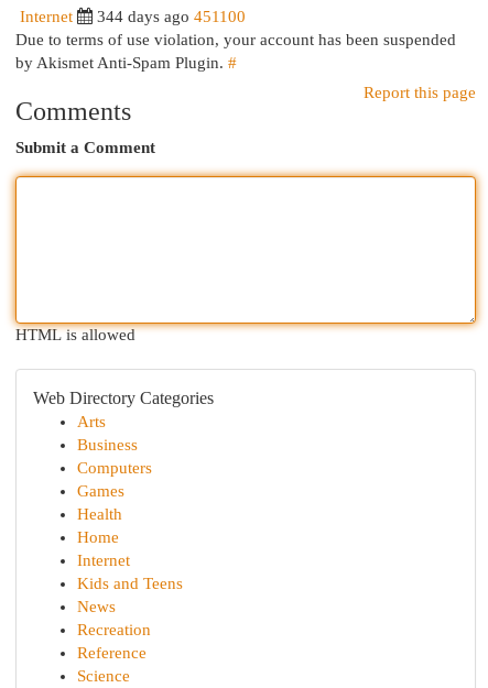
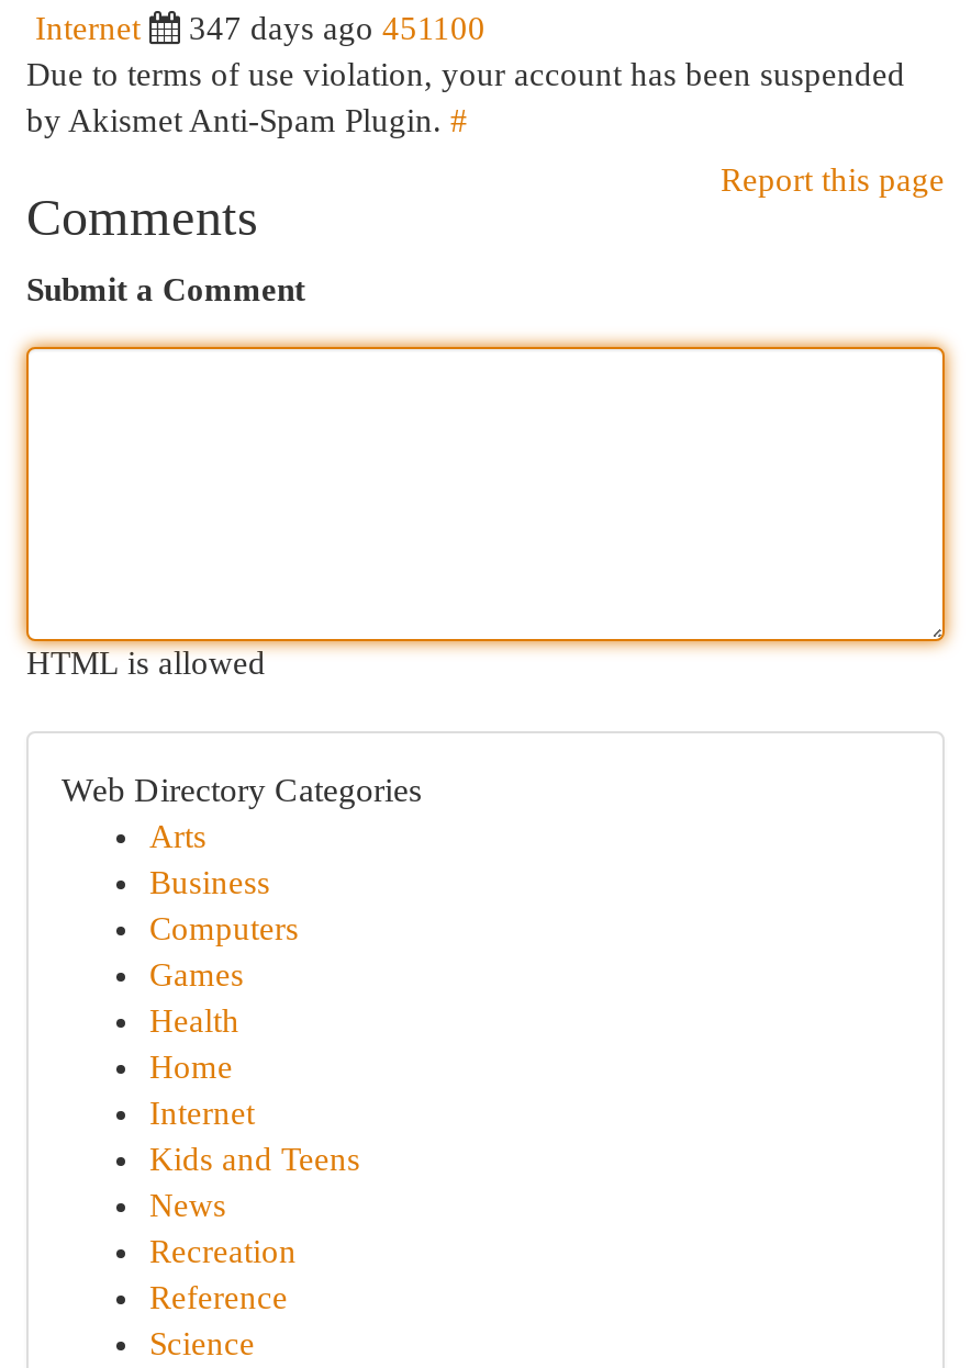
[20,8,246,25] Internet 344 days ago 451100 -> [35,11,486,46] Internet 347 days ago 451100

